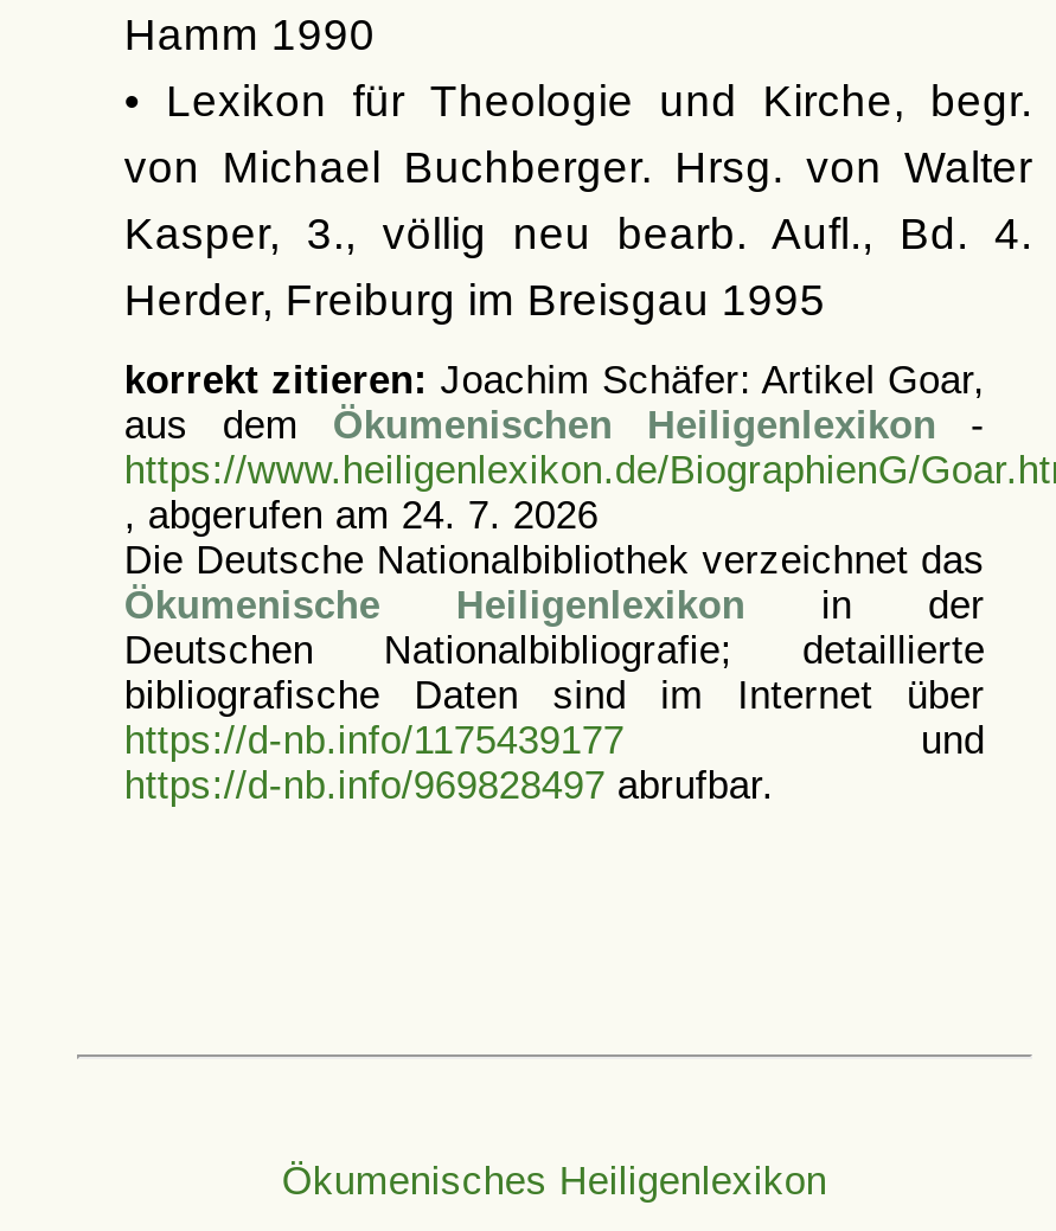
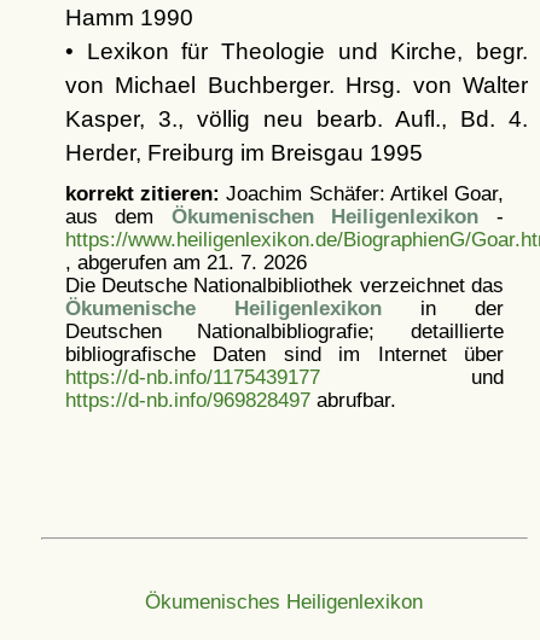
[124,494,598,537] , abgerufen am 24. 7. 2026 -> [65,252,307,274] , abgerufen am 21. 7. 2026

